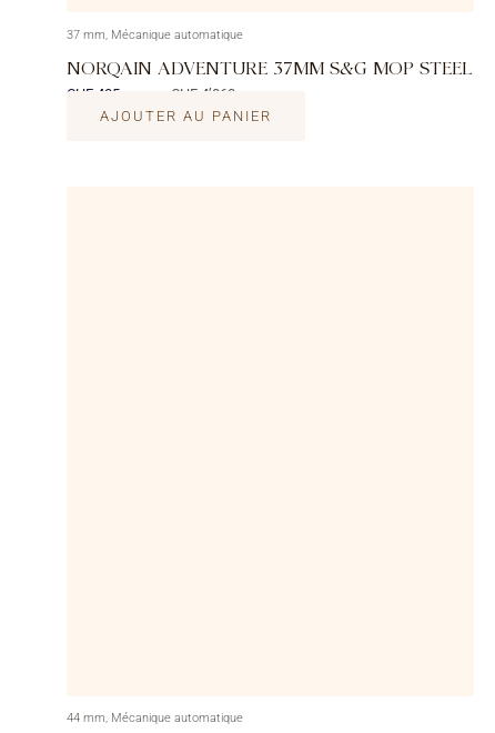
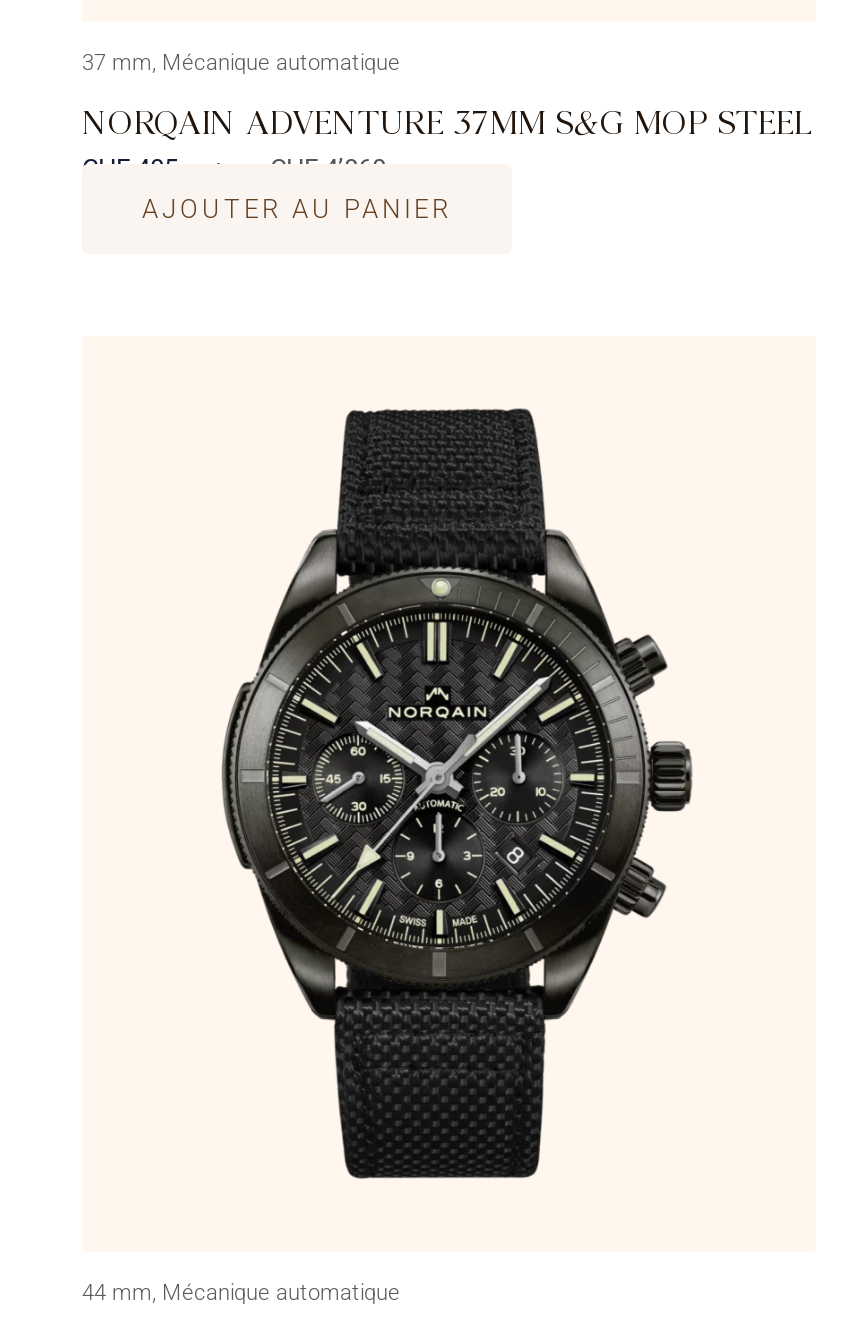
none -> [220,406,694,1180] [image]

